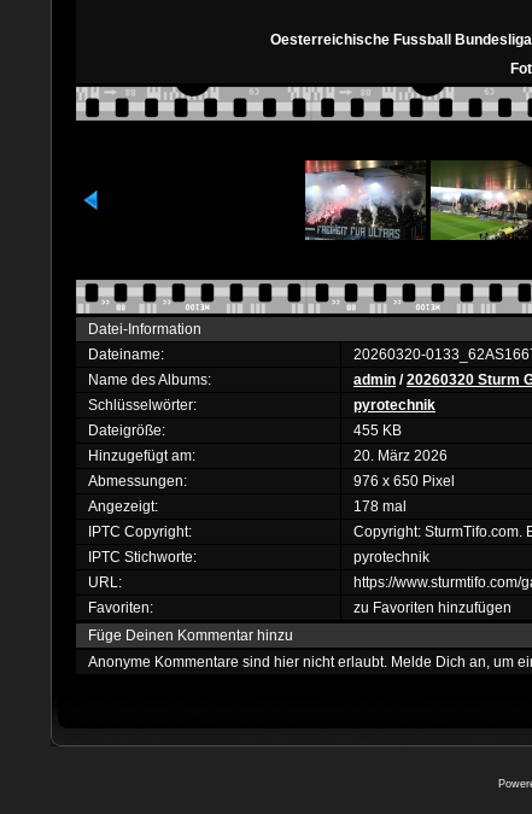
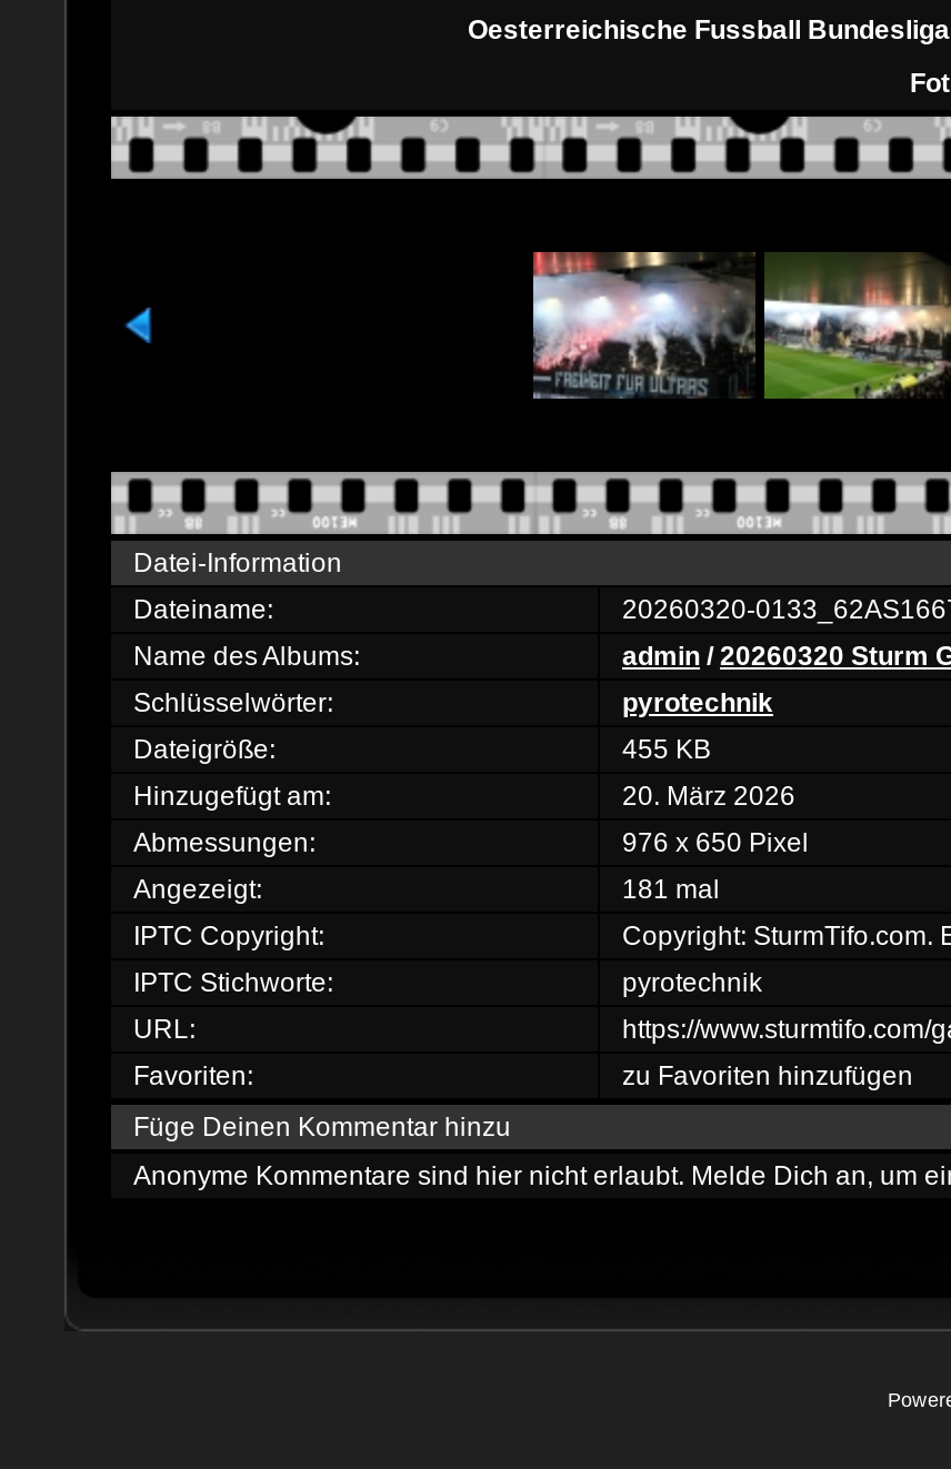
[353,498,407,515] 178 mal -> [622,874,720,905] 181 mal

